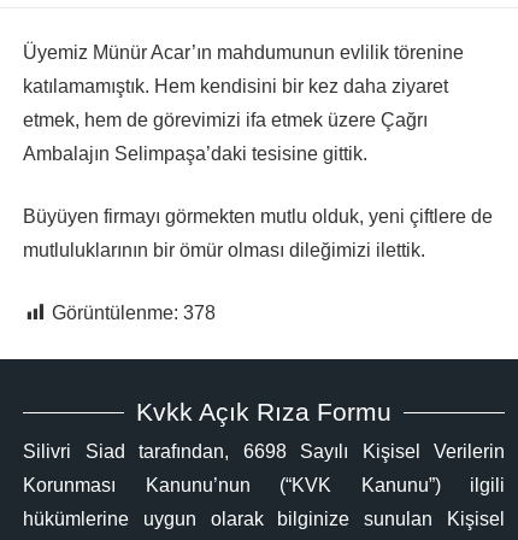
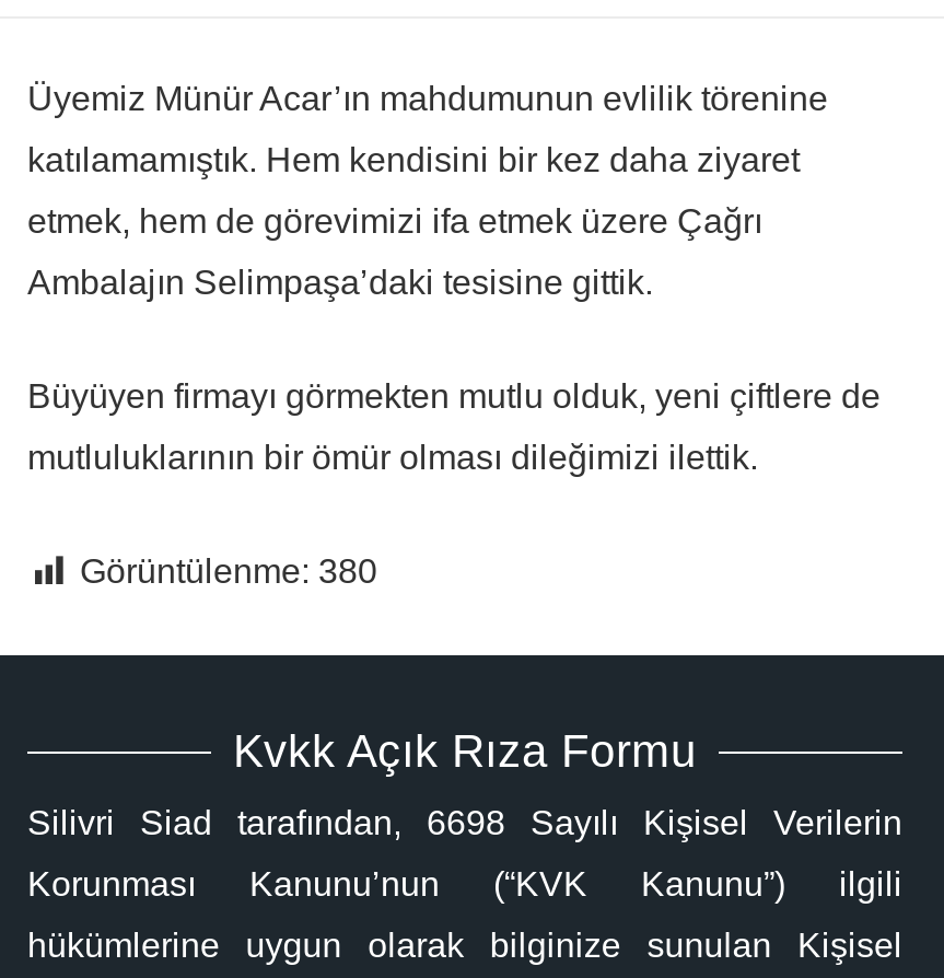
[52,303,216,323] Görüntülenme: 378 -> [80,552,377,590] Görüntülenme: 380

